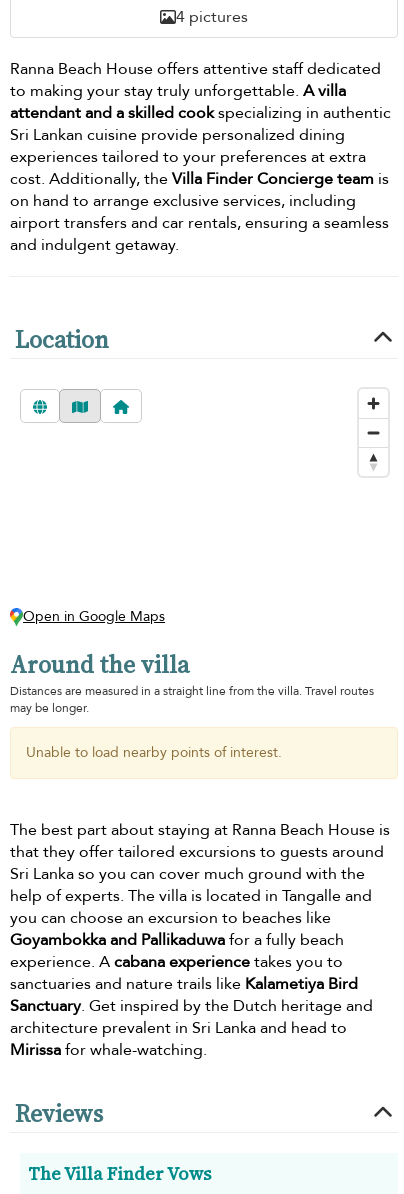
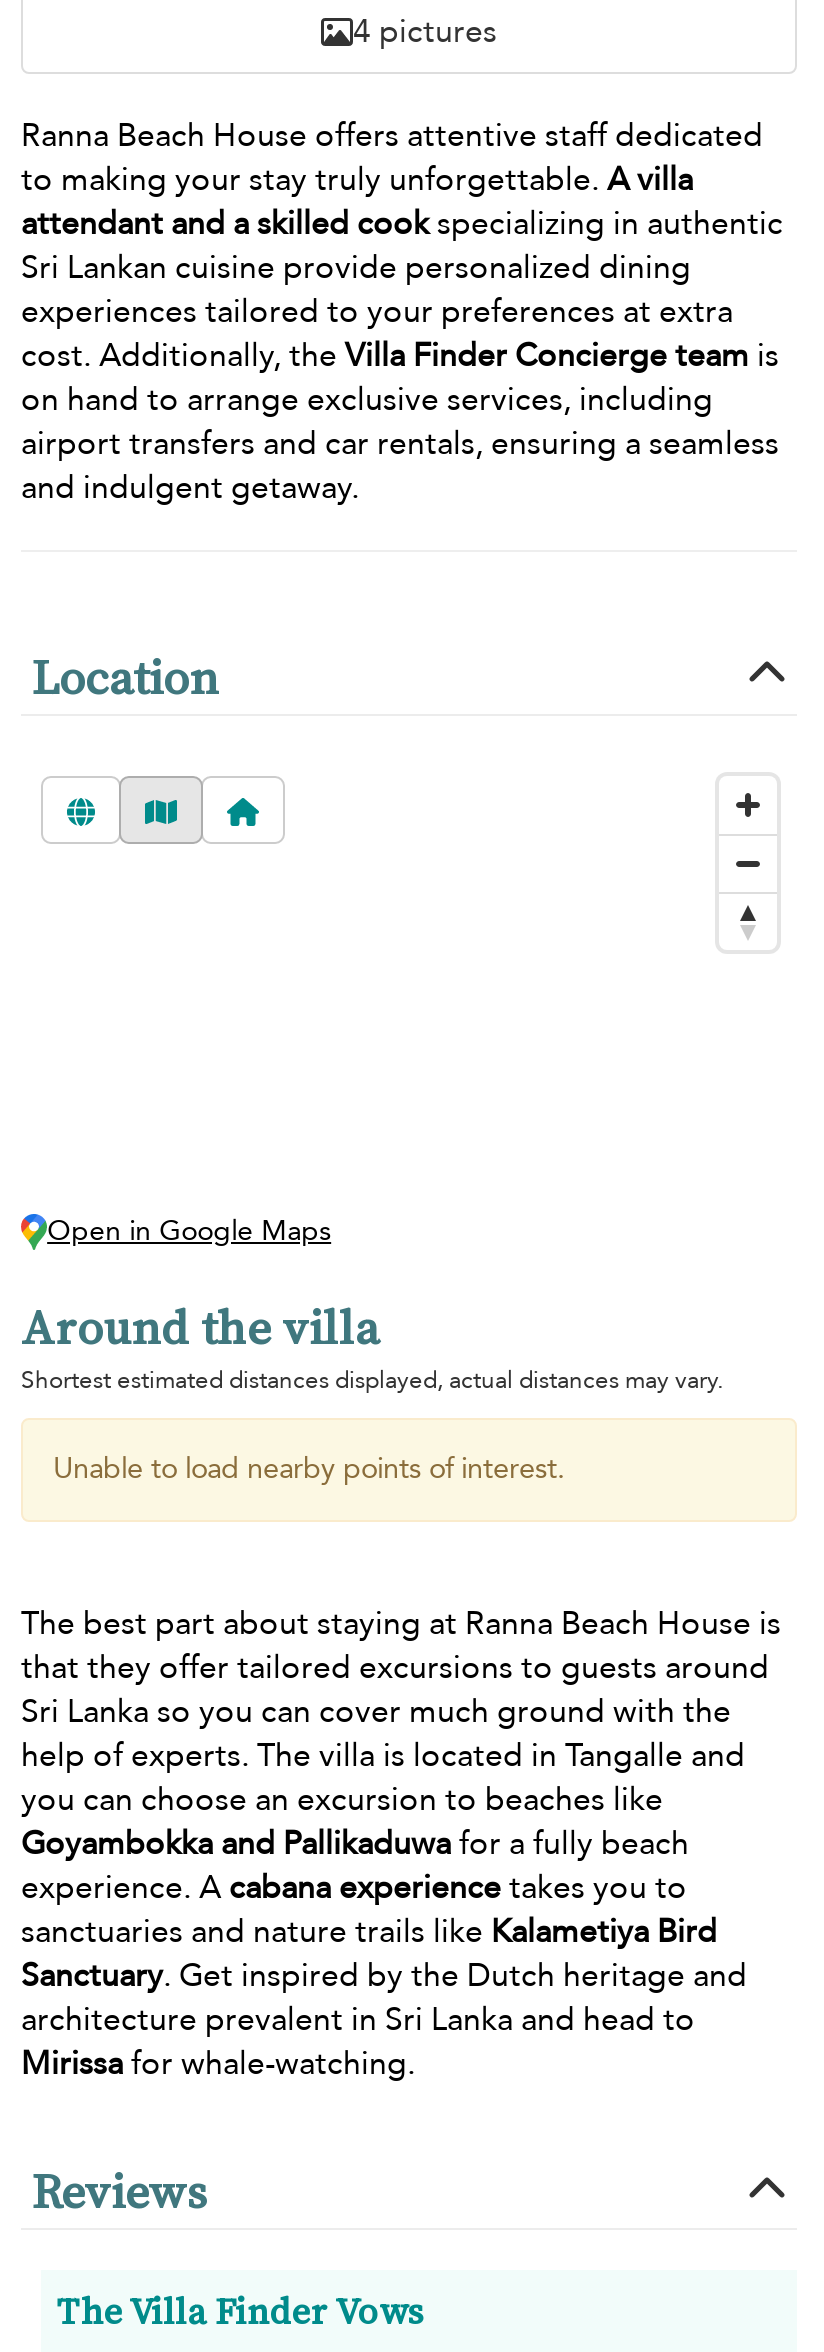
[10,683,374,716] Distances are measured in a straight line from the villa. Travel routes | may be longer. -> [21,1364,723,1396] Shortest estimated distances displayed, actual distances may vary.

